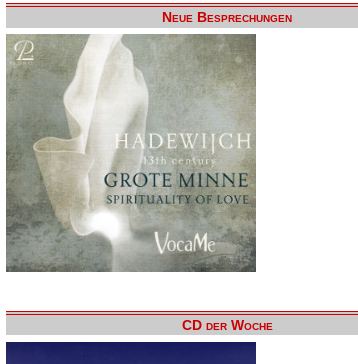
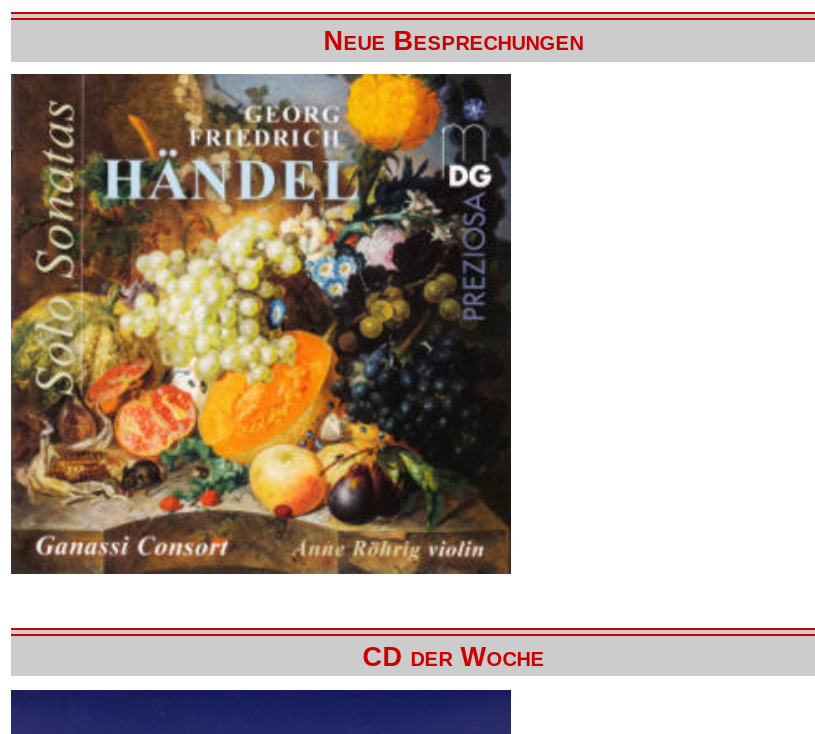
[6,33,257,284] [image] -> [9,72,513,576] [image]

